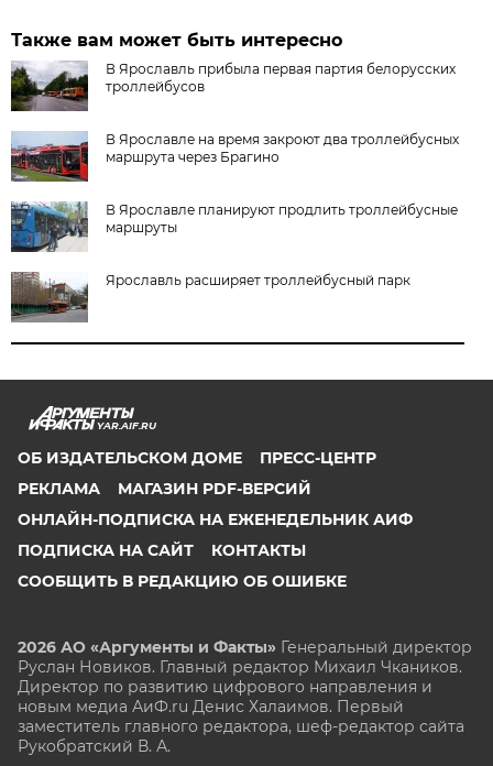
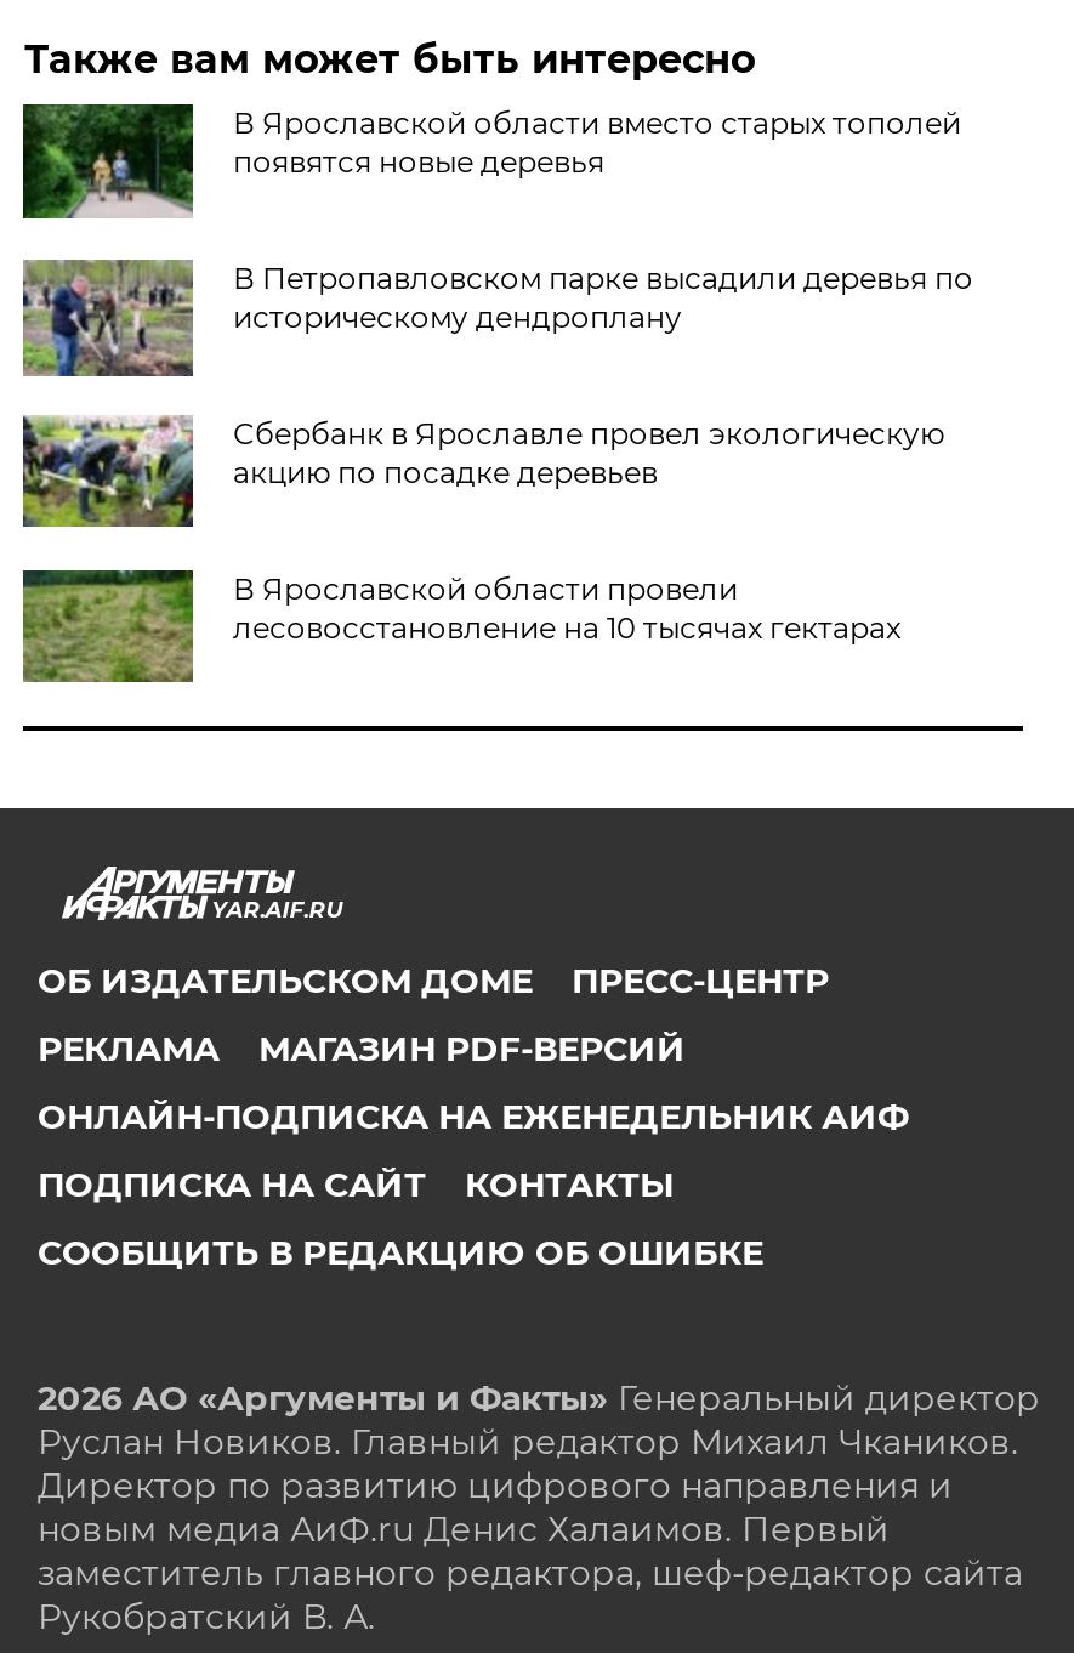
[10,60,456,111] [image] | В Ярославль прибыла первая партия белорусских | троллейбусов -> [21,102,961,218] [image] | В Ярославской области вместо старых тополей | появятся новые деревья
[11,131,459,184] [image] | В Ярославле на время закроют два троллейбусных | маршрута через Брагино -> [23,257,973,379] [image] | В Петропавловском парке высадили деревья по | историческому дендроплану
[10,201,458,253] [image] | В Ярославле планируют продлить троллейбусные | маршруты -> [21,415,944,529] [image] | Сбербанк в Ярославле провел экологическую | акцию по посадке деревьев
[10,271,411,324] [image] | Ярославль расширяет троллейбусный парк -> [21,568,900,685] [image] | В Ярославской области провели | лесовосстановление на 10 тысячах гектарах

